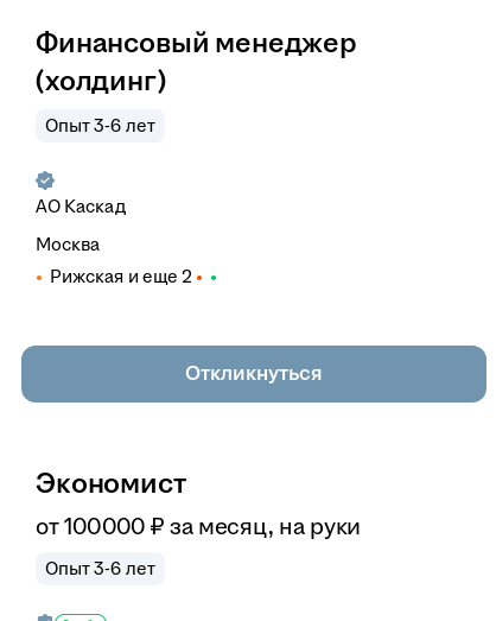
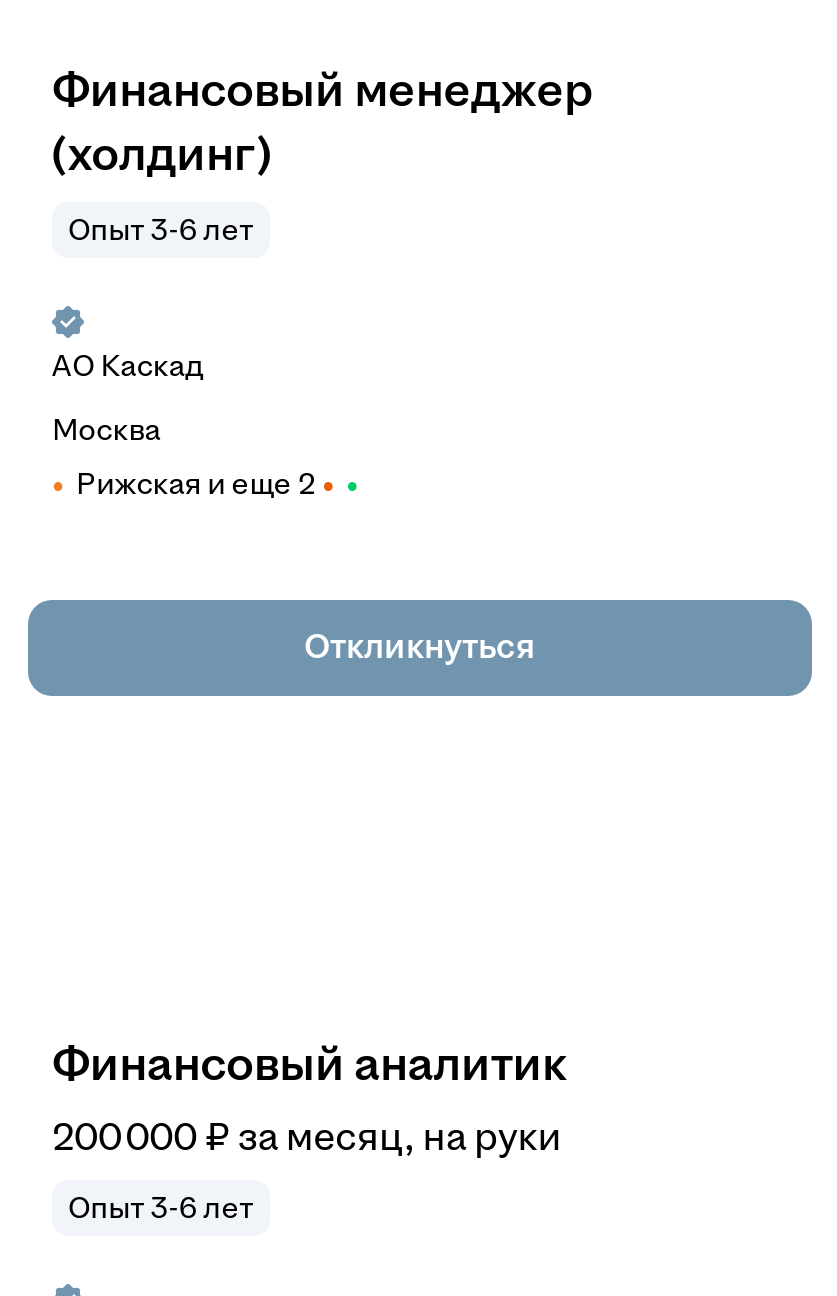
[36,468,186,499] Экономист -> [52,1038,568,1090] Финансовый аналитик
[36,514,361,539] от 100 000 ₽ за месяц, на руки -> [52,1116,561,1158] 200 000 ₽ за месяц, на руки

